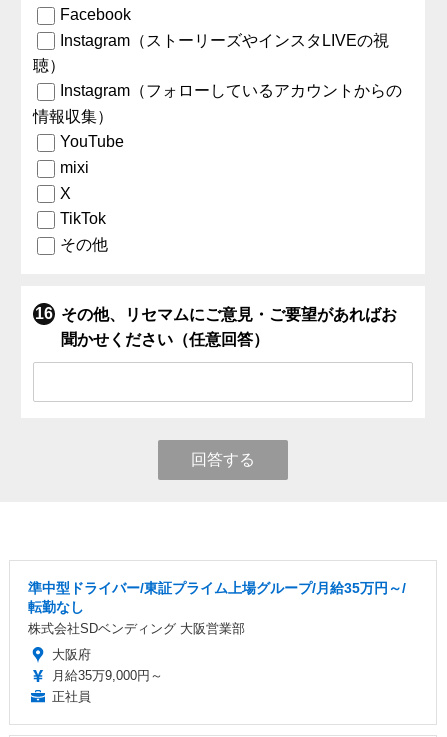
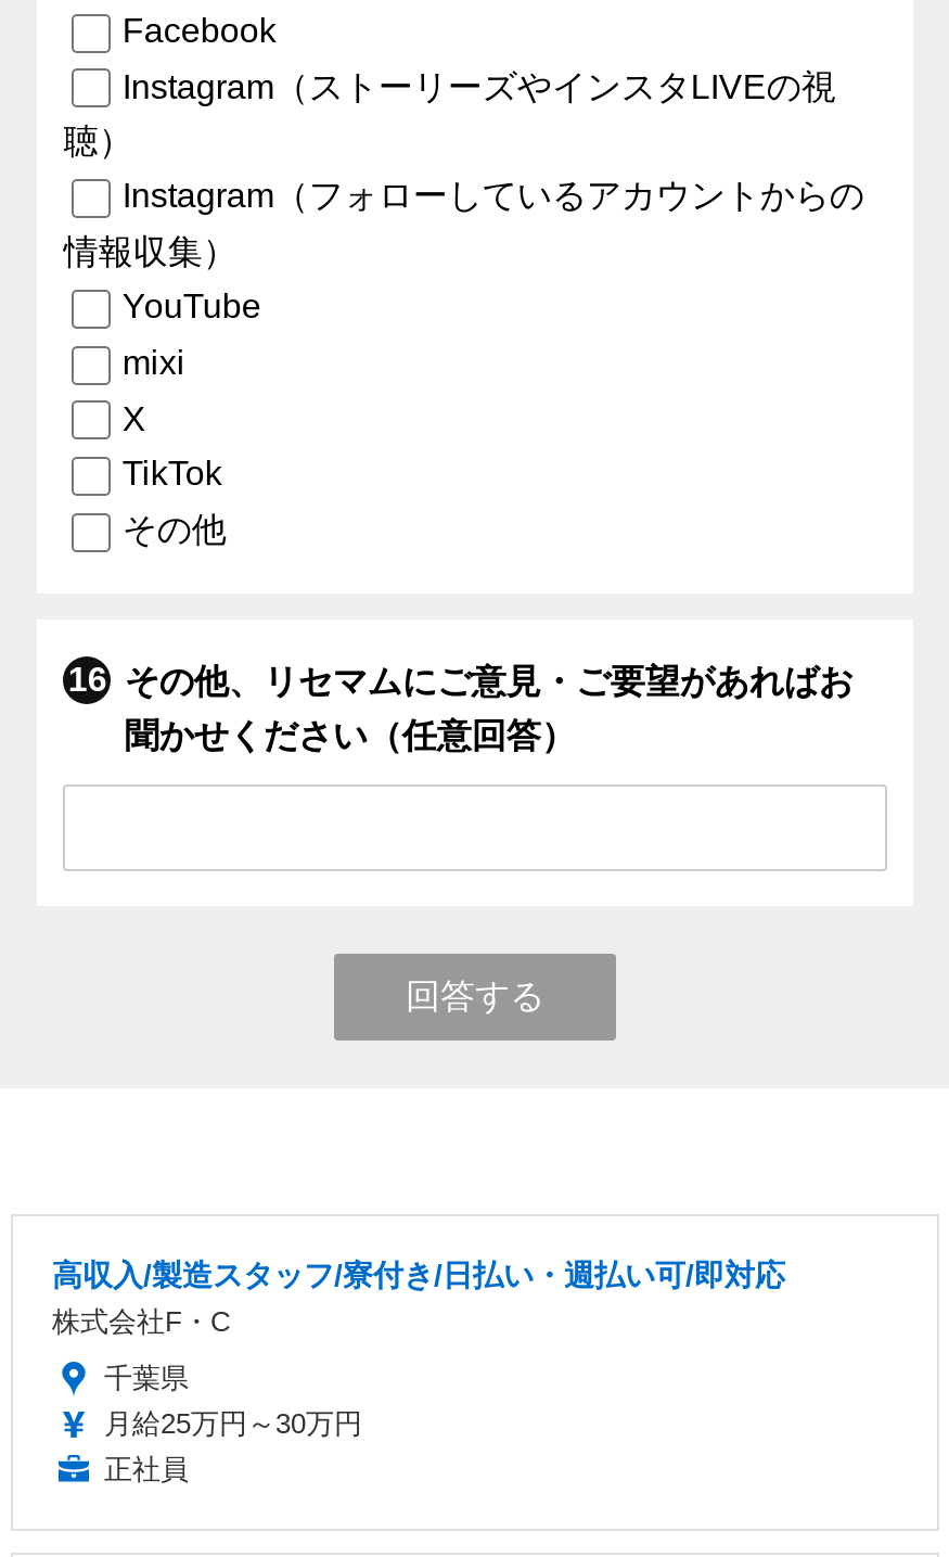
[28,580,406,636] 準中型ドライバー/東証プライム上場グループ/月給35万円～/ | 転勤なし | 株式会社SDベンディング 大阪営業部 -> [52,1258,785,1338] 高収入/製造スタッフ/寮付き/日払い・週払い可/即対応 | 株式会社F・C
[52,647,163,683] 大阪府 | 月給35万9,000円～ -> [104,1362,362,1440] 千葉県 | 月給25万円～30万円

